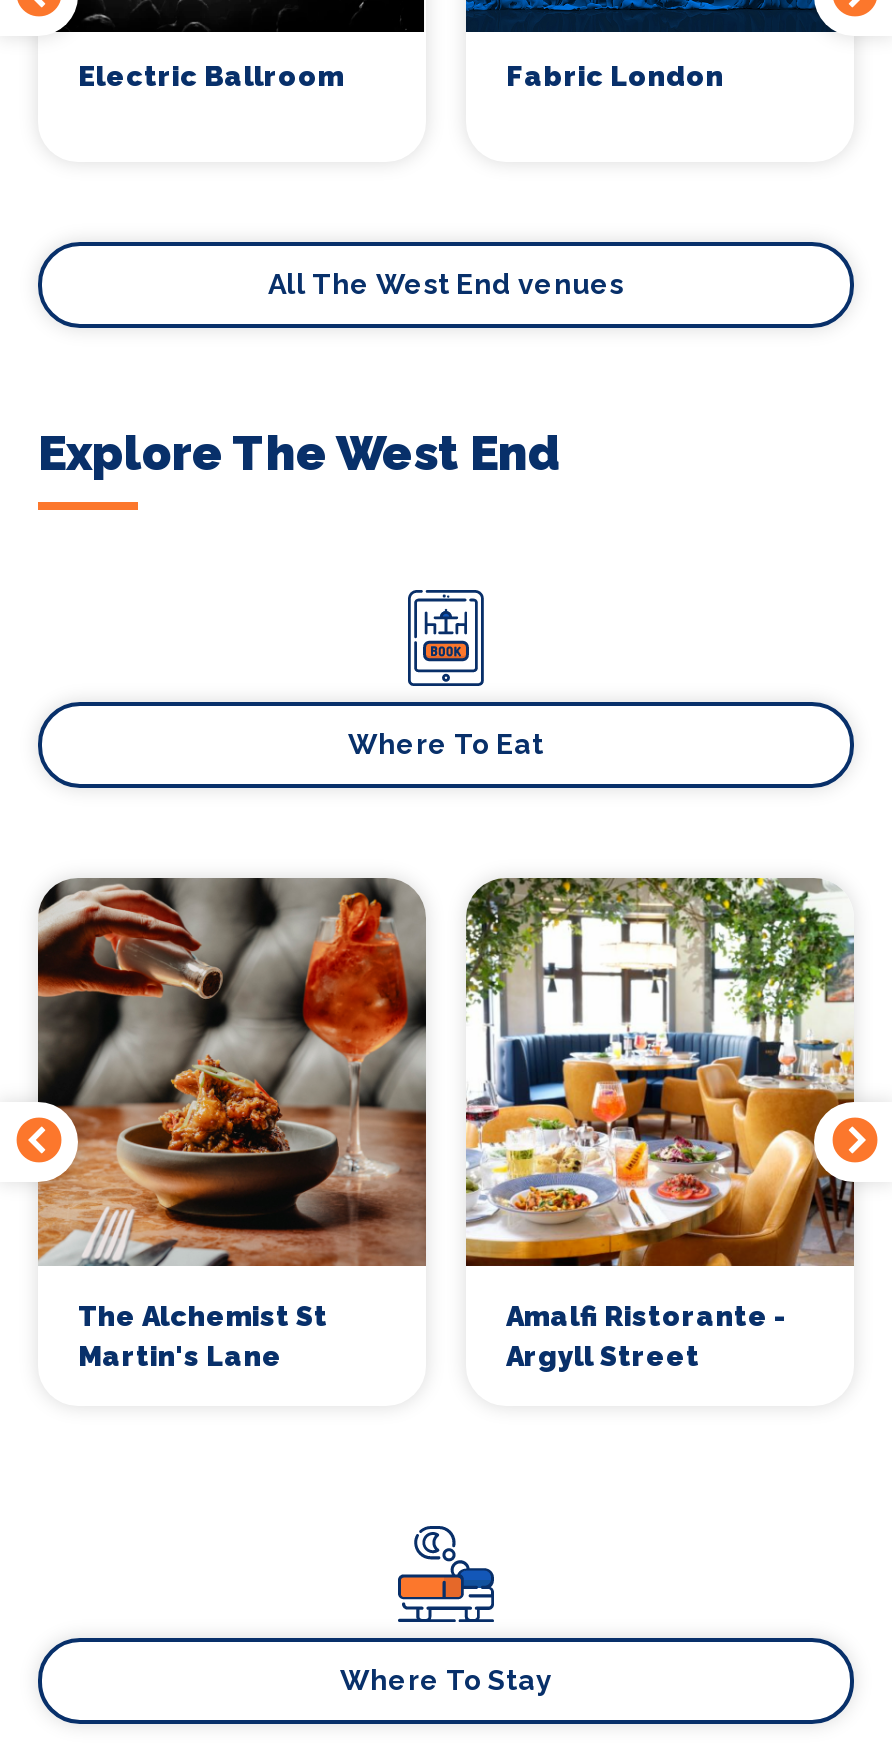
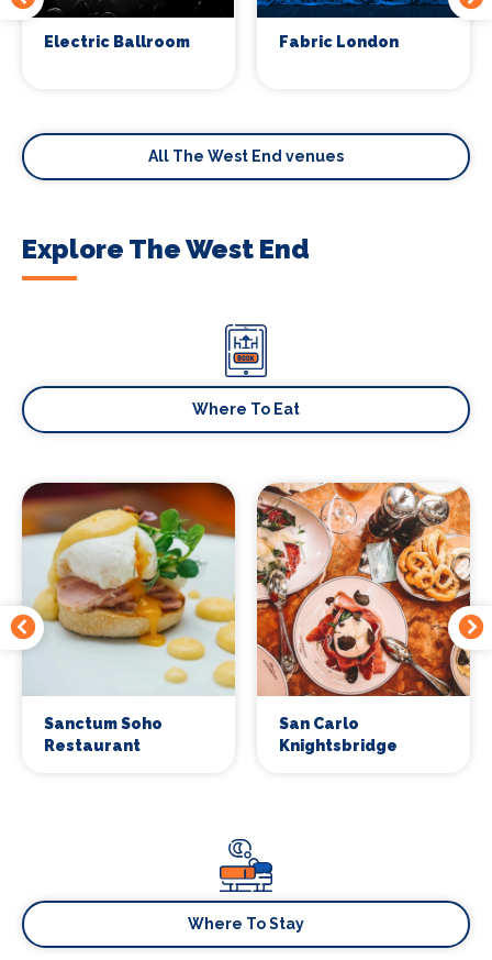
[36,878,428,1372] [image] | The Alchemist St | Martin's Lane -> [21,483,236,754] [image] | Sanctum Soho | Restaurant
[464,876,856,1372] [image] | Amalfi Ristorante - | Argyll Street -> [256,482,471,754] [image] | San Carlo | Knightsbridge

